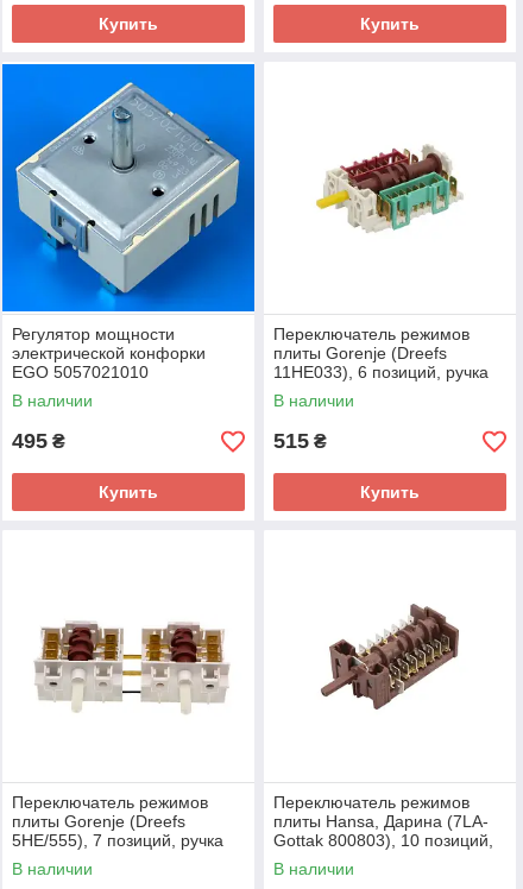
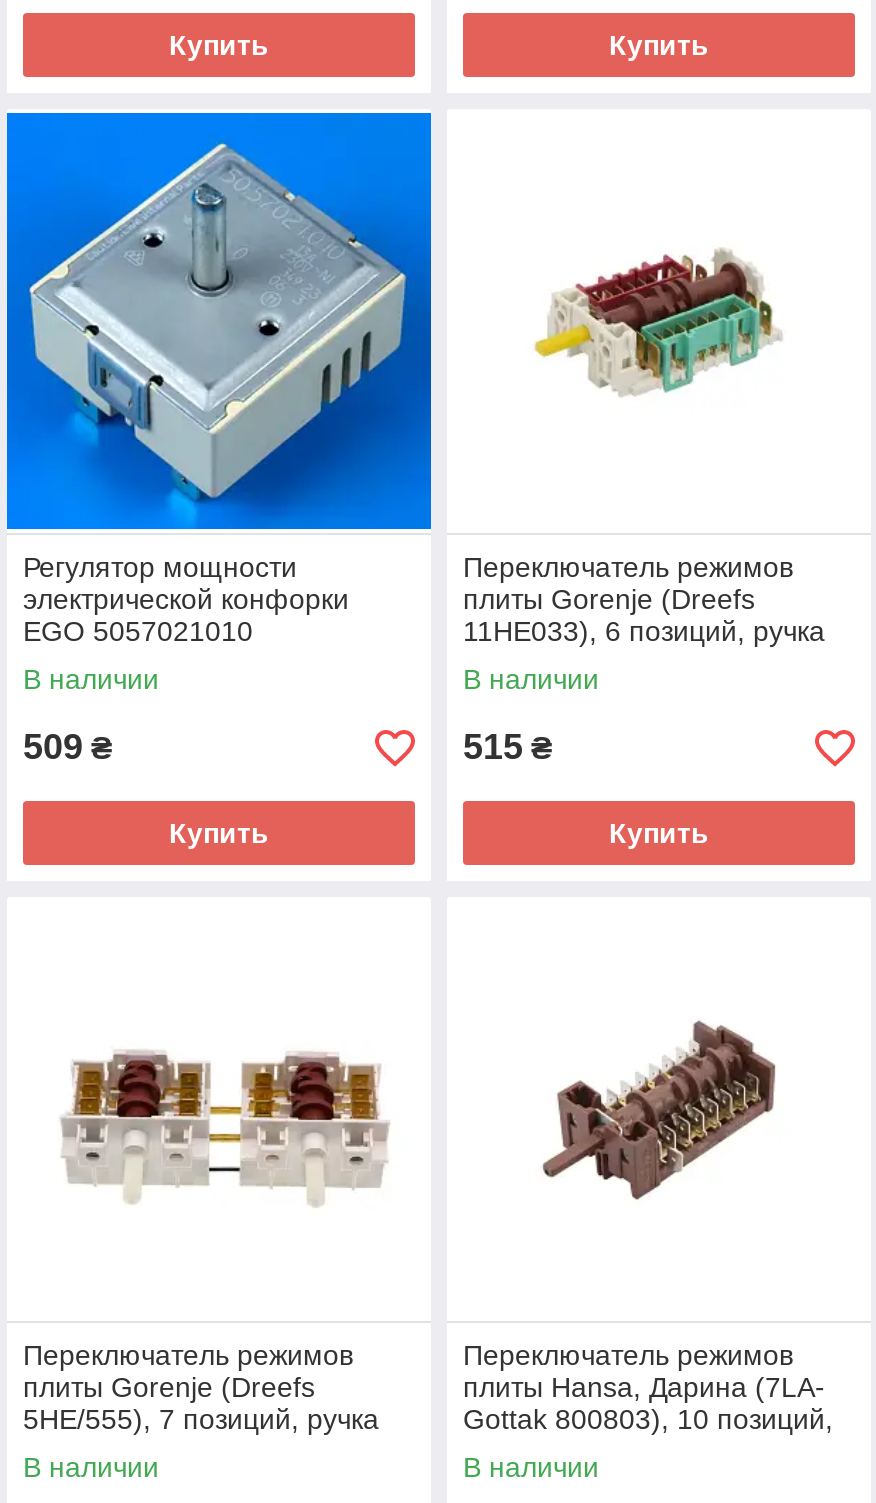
[12,429,65,453] 495 ₴ -> [23,728,113,768] 509 ₴

